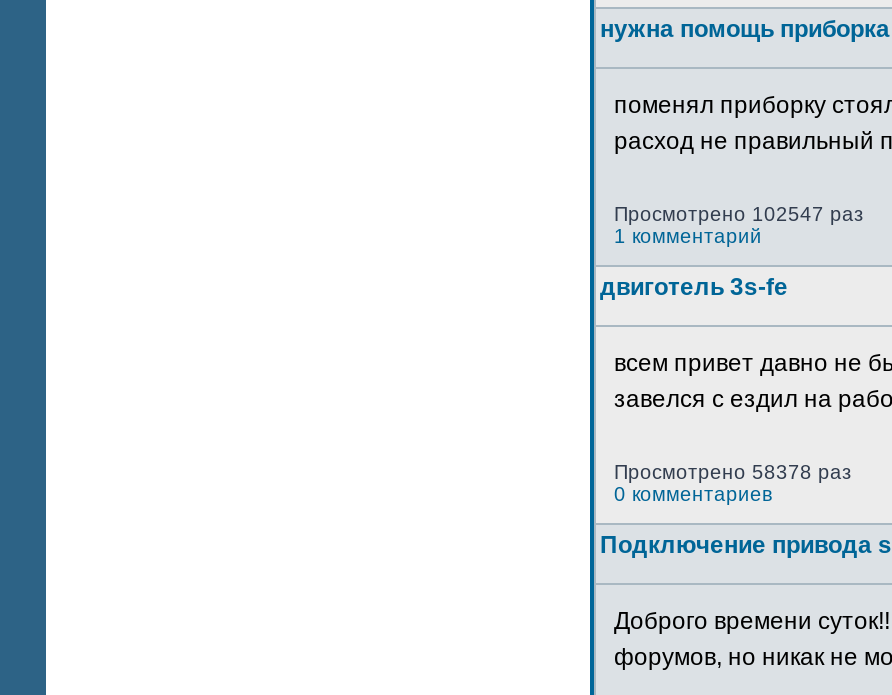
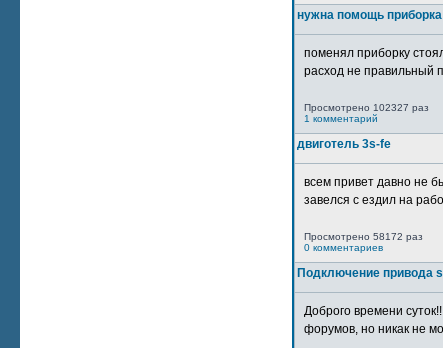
[614,203,864,225] Просмотрено 102547 раз -> [304,102,429,113] Просмотрено 102327 раз
[614,461,852,483] Просмотрено 58378 раз -> [304,231,423,242] Просмотрено 58172 раз

